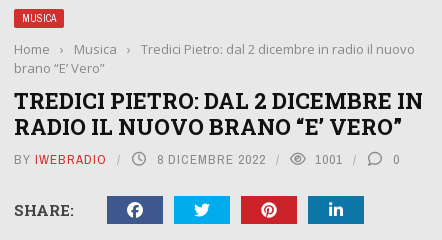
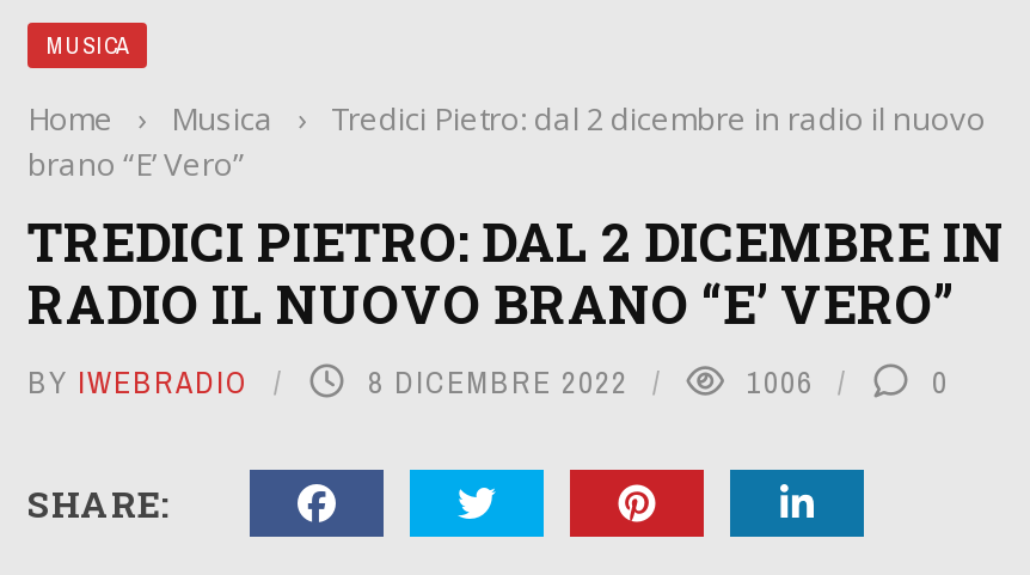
[315,151,343,168] 1001 -> [747,362,814,403] 1006

